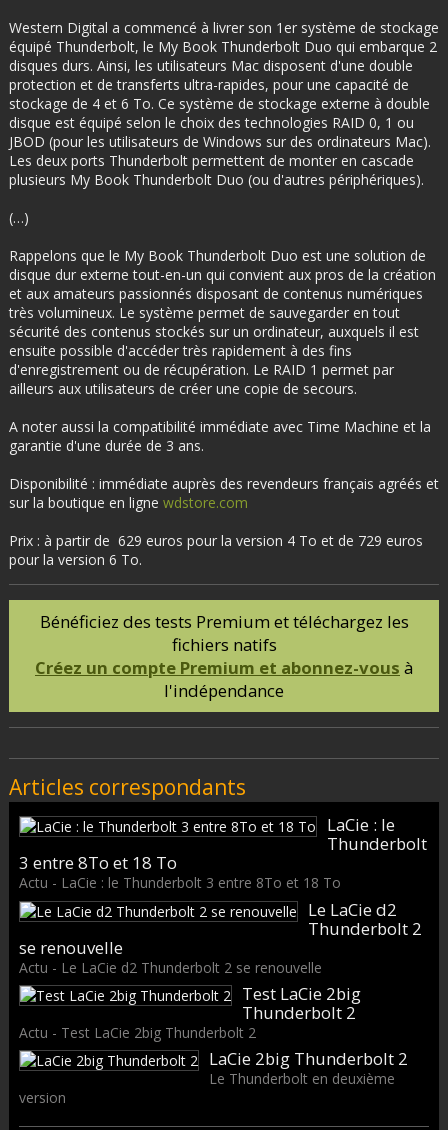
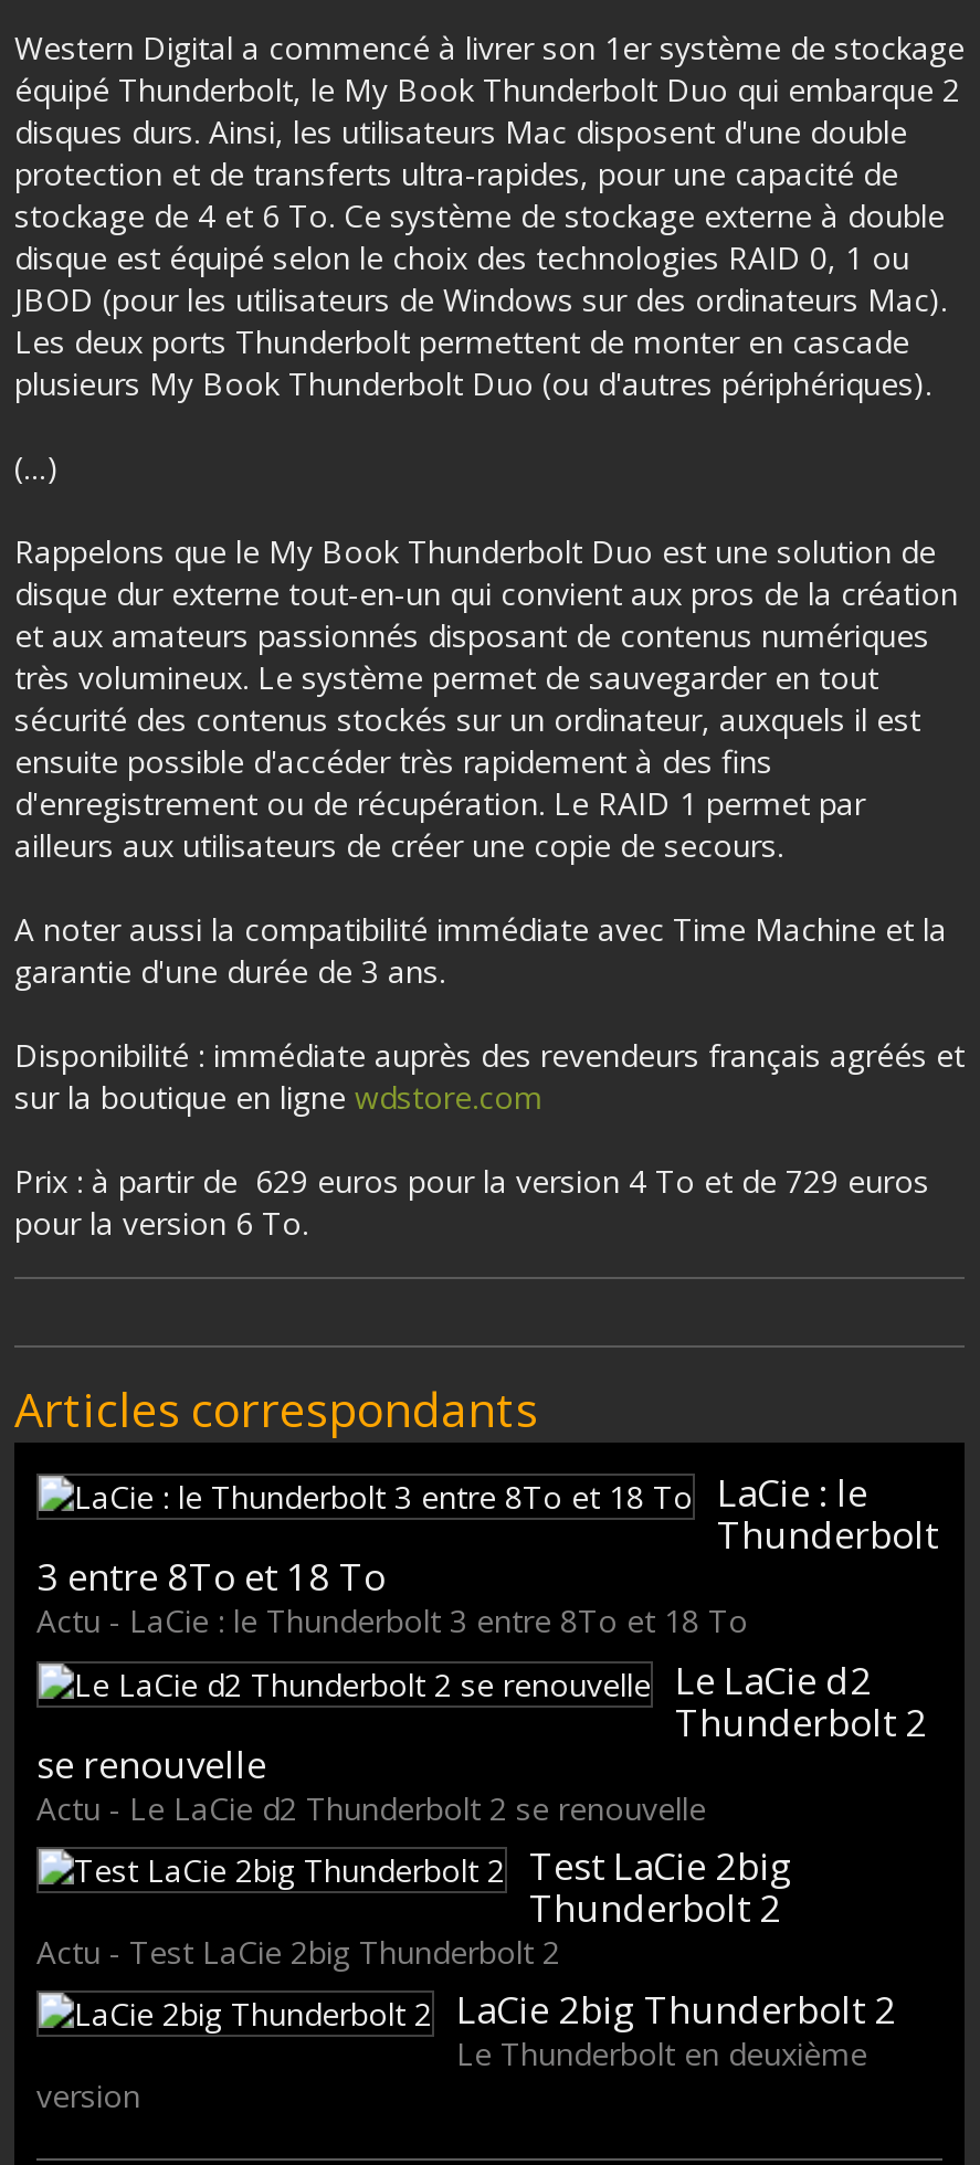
[8,599,440,713] [image] | Bénéficiez des tests Premium et téléchargez les | fichiers natifs | Créez un compte Premium et abonnez-vous à | l'indépendance -> none

